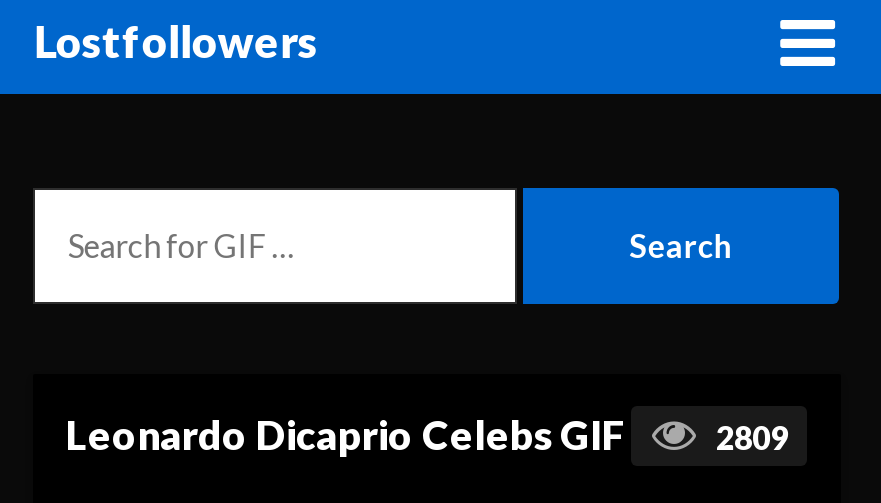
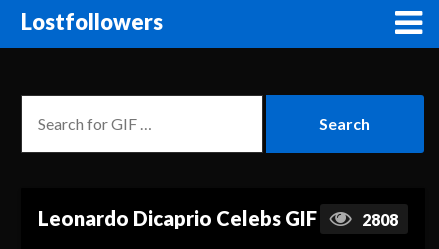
[716,418,788,456] 2809 -> [362,210,398,229] 2808

